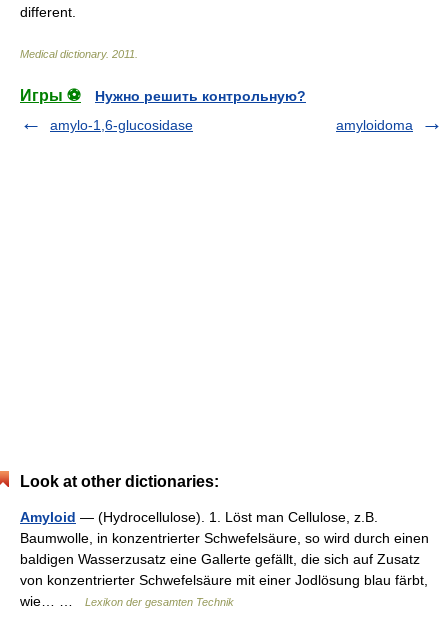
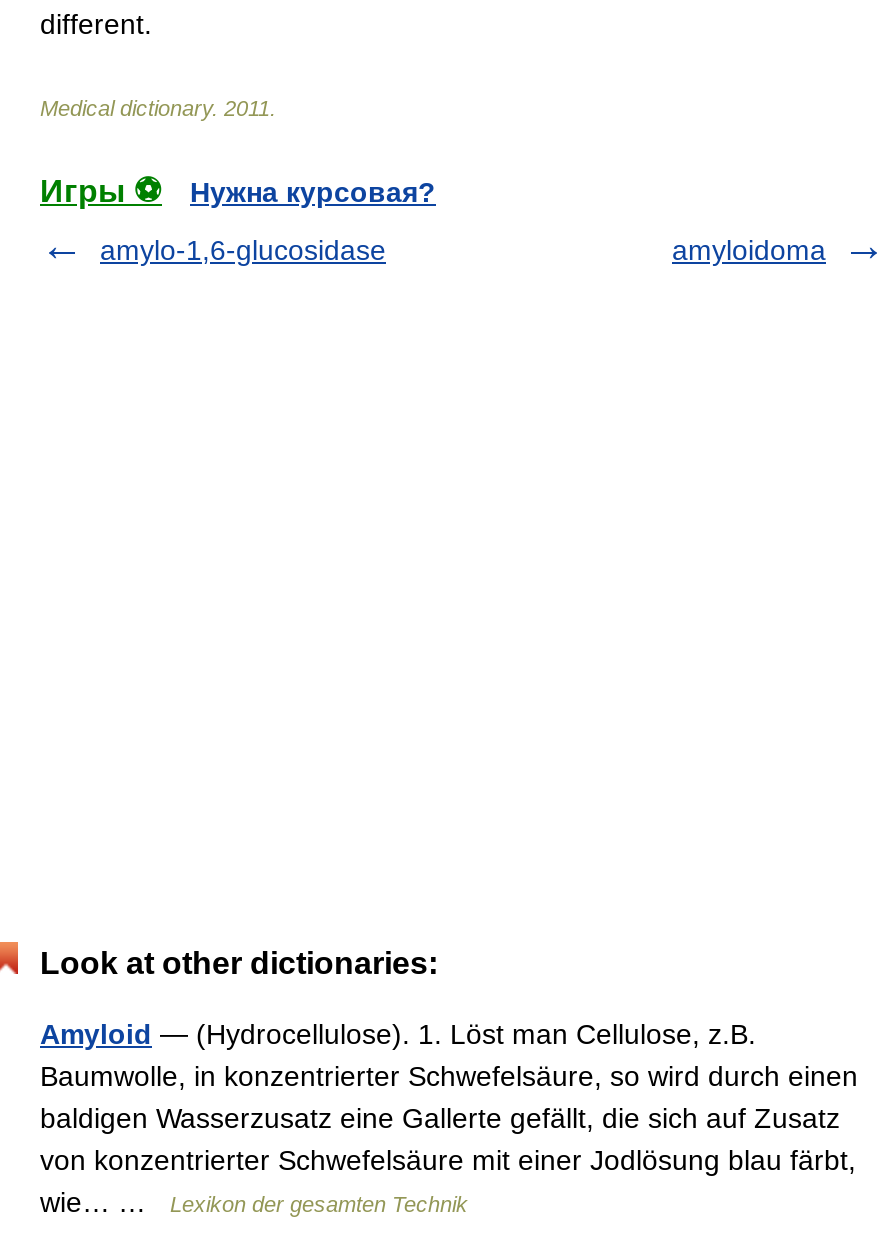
[95,88,306,104] Нужно решить контрольную? -> [190,176,436,208] Нужна курсовая?

